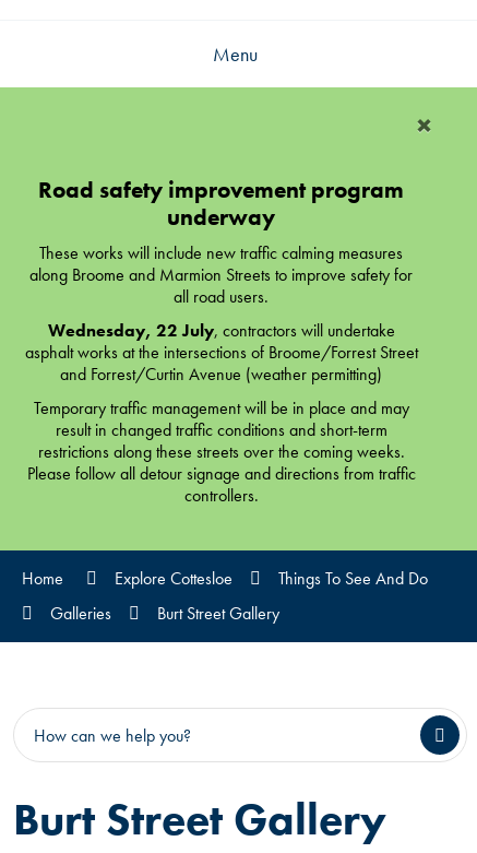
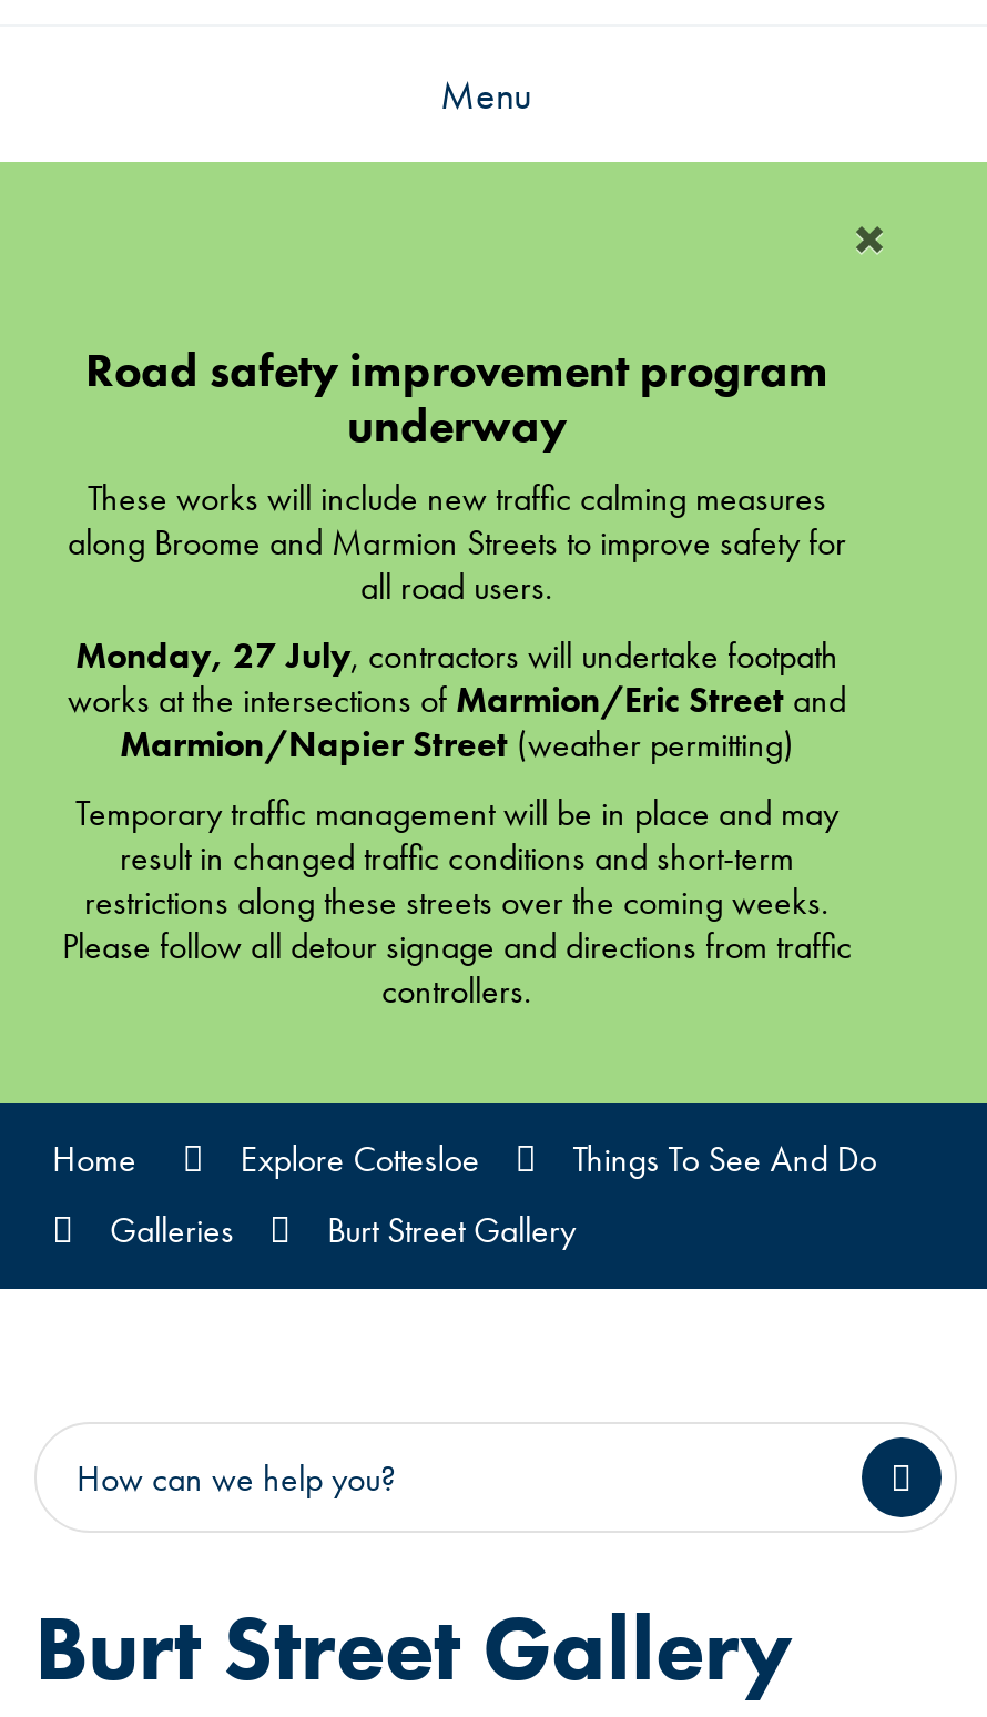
[25,319,418,386] Wednesday, 22 July, contractors will undertake | asphalt works at the intersections of Broome/Forrest Street | and Forrest/Curtin Avenue (weather permitting) -> [68,633,846,769] Monday, 27 July, contractors will undertake footpath | works at the intersections of Marmion/Eric Street and | Marmion/Napier Street (weather permitting)

